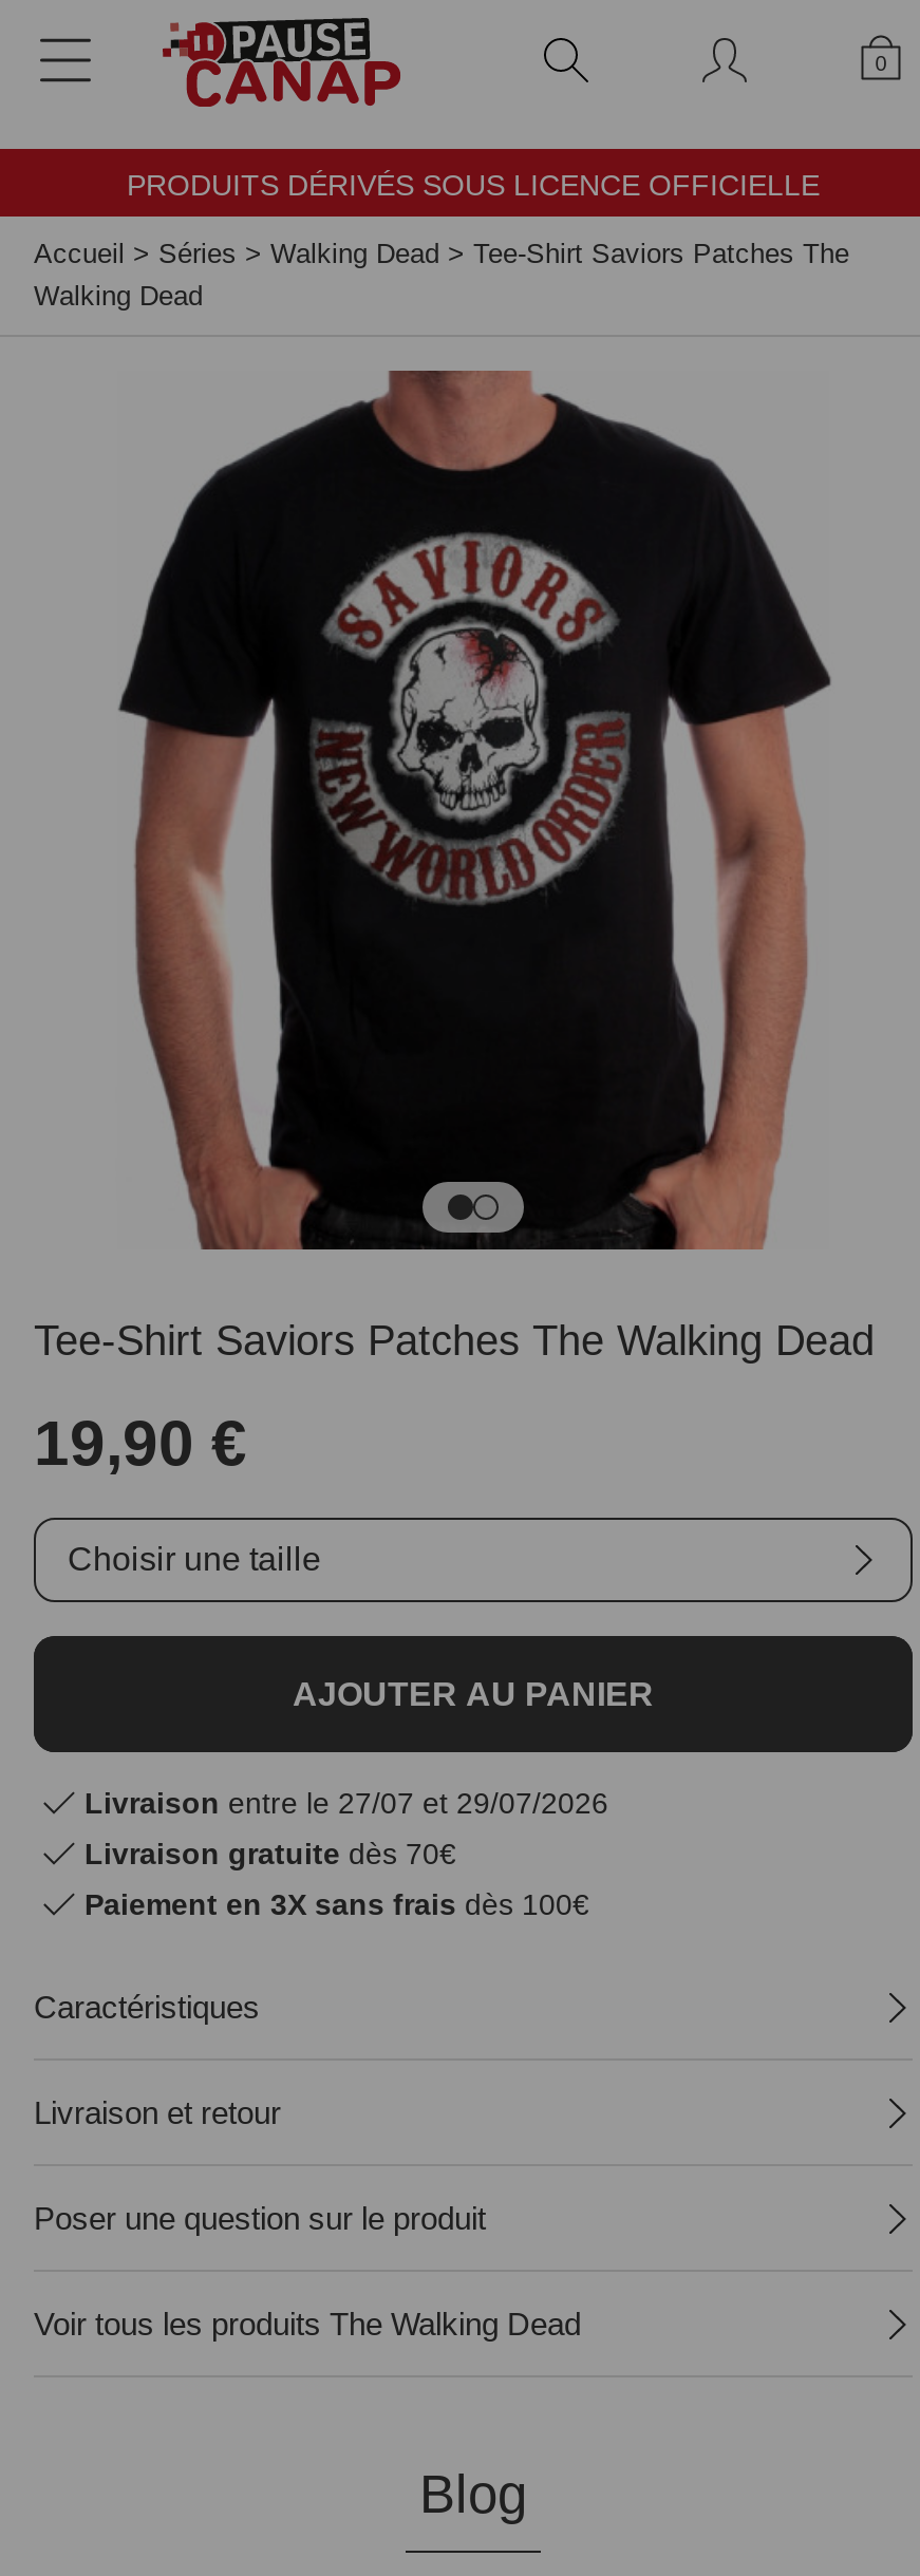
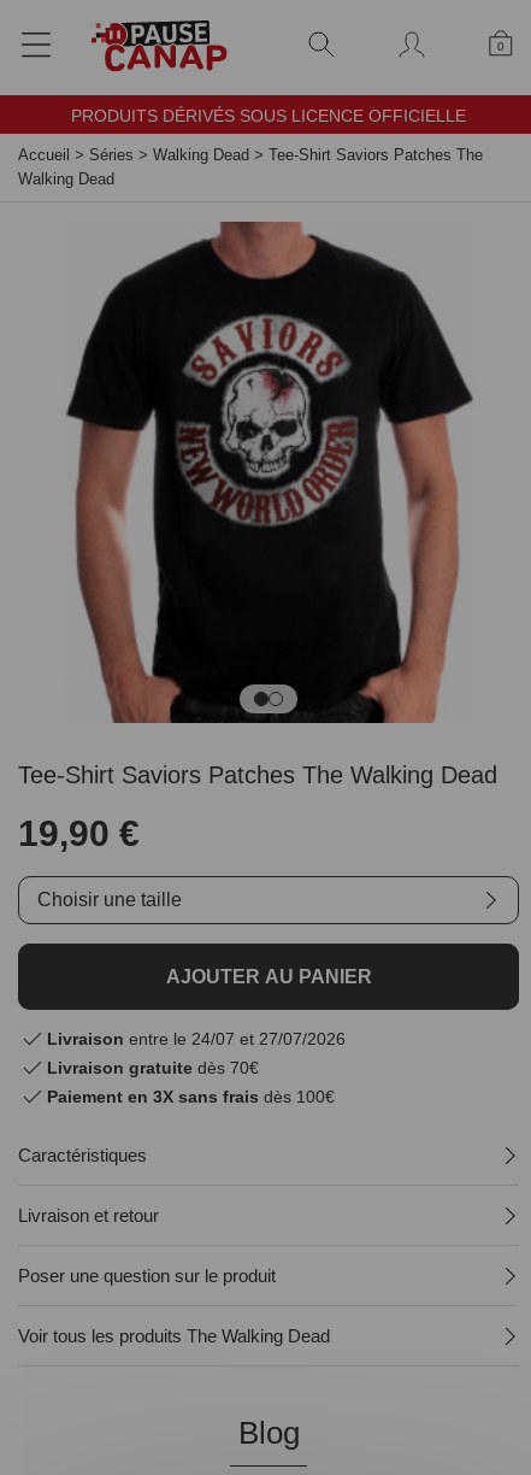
[85,1785,608,1819] Livraison entre le 27/07 et 29/07/2026 -> [47,1029,346,1048] Livraison entre le 24/07 et 27/07/2026

